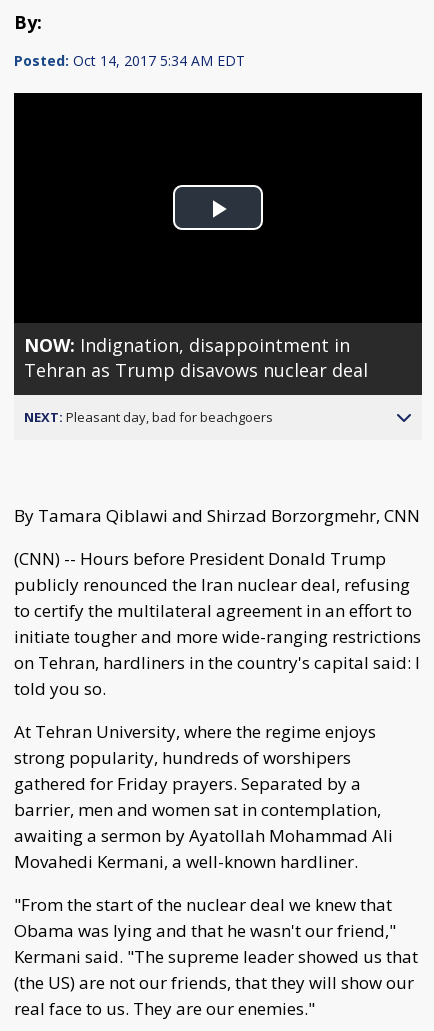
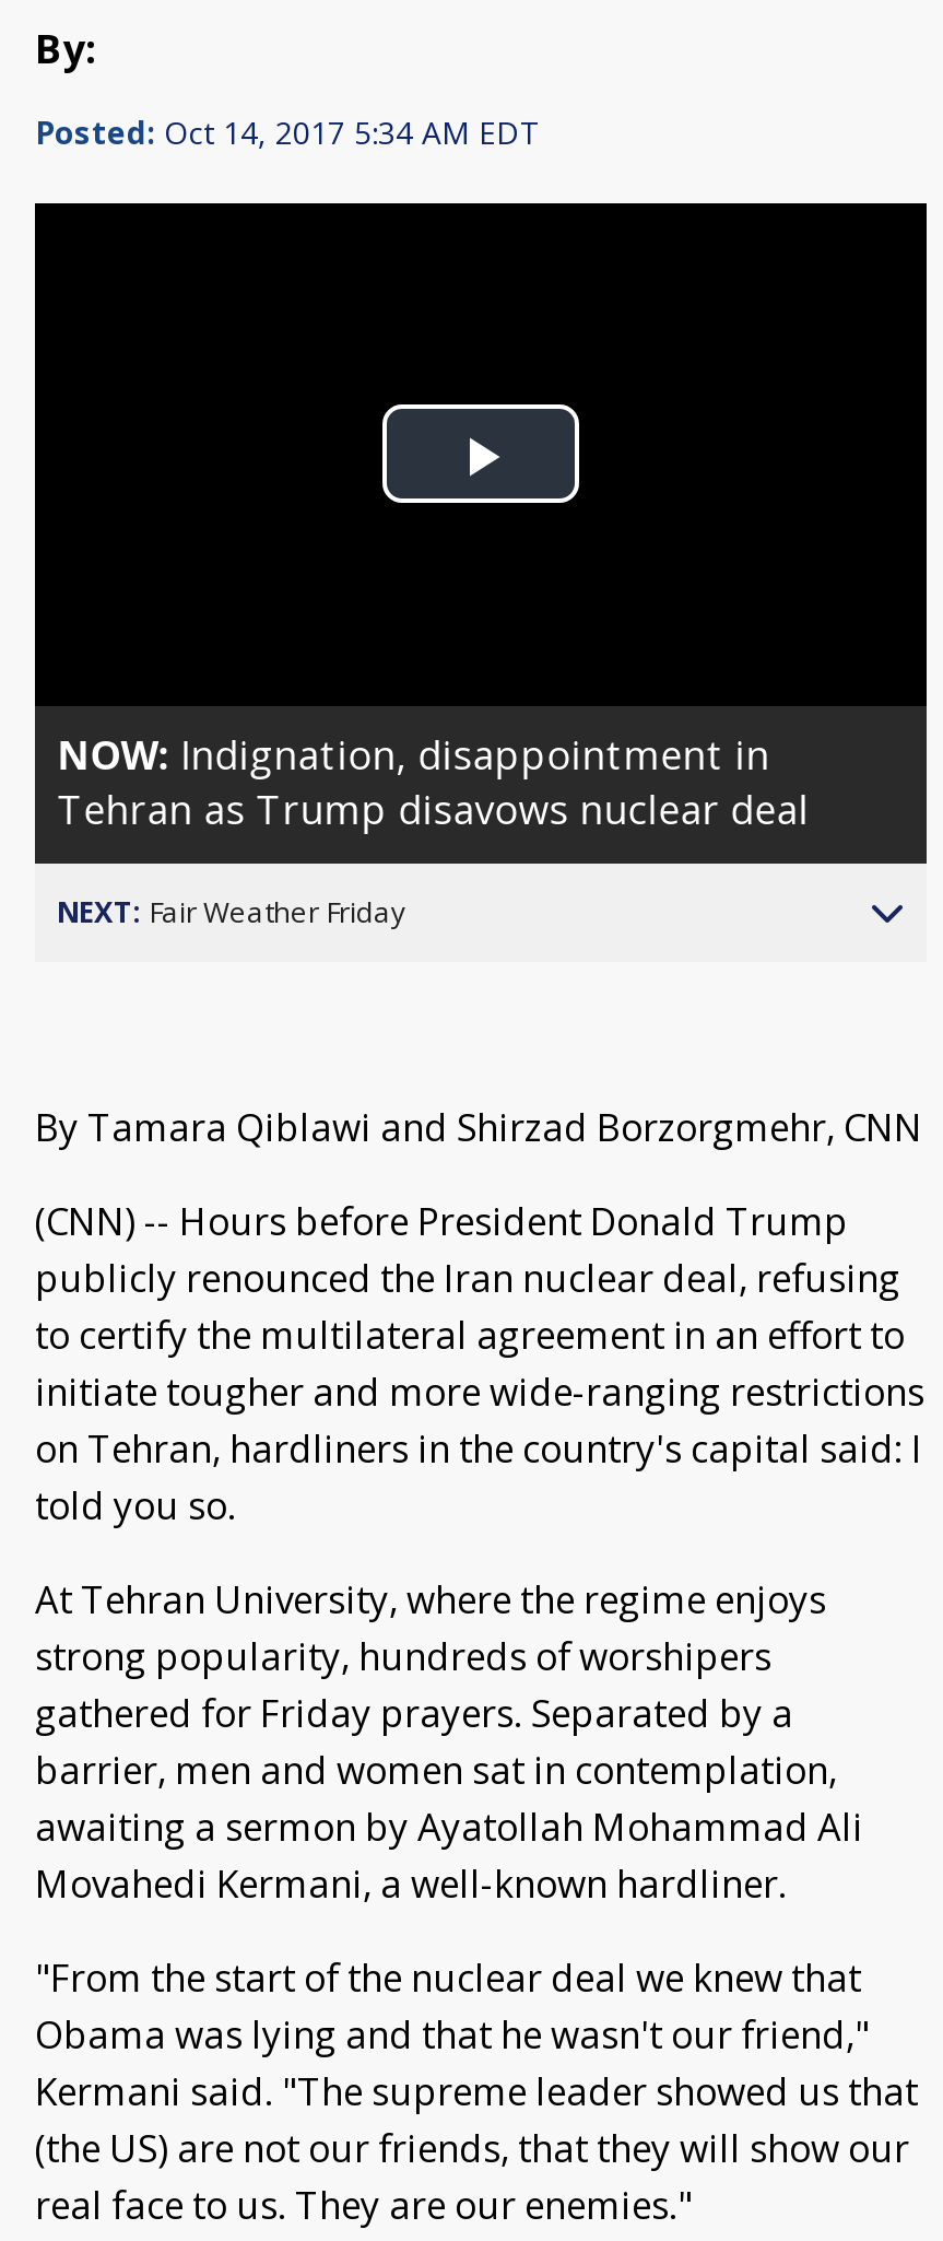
[24,408,273,426] NEXT: Pleasant day, bad for beachgoers -> [57,892,406,931] NEXT: Fair Weather Friday

